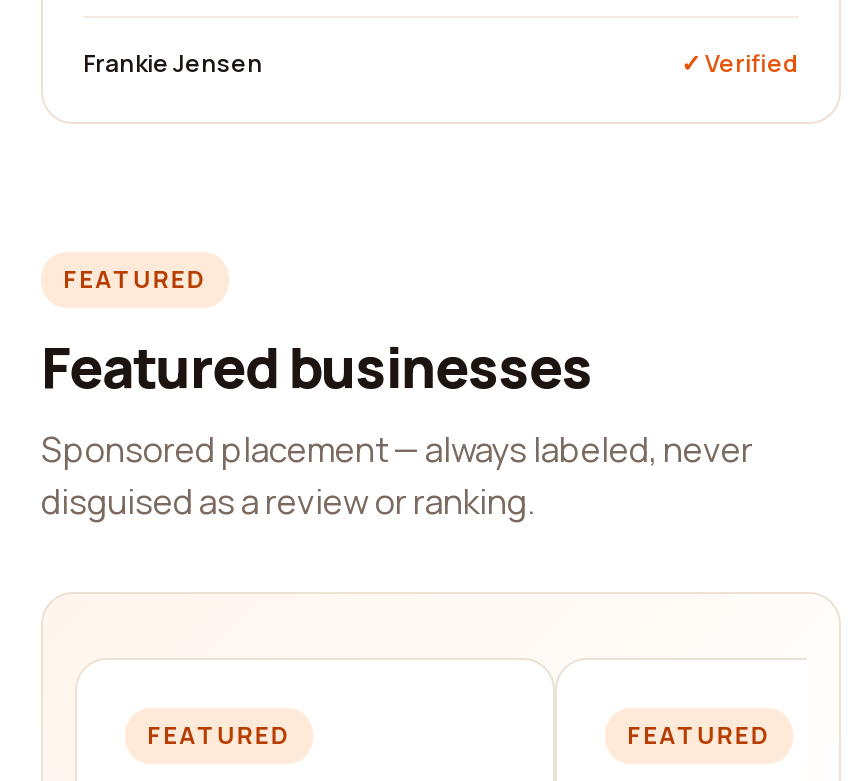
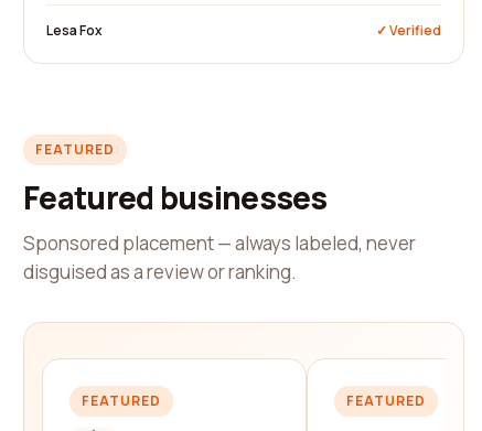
[83,46,263,80] Frankie Jensen -> [46,21,103,40] Lesa Fox

